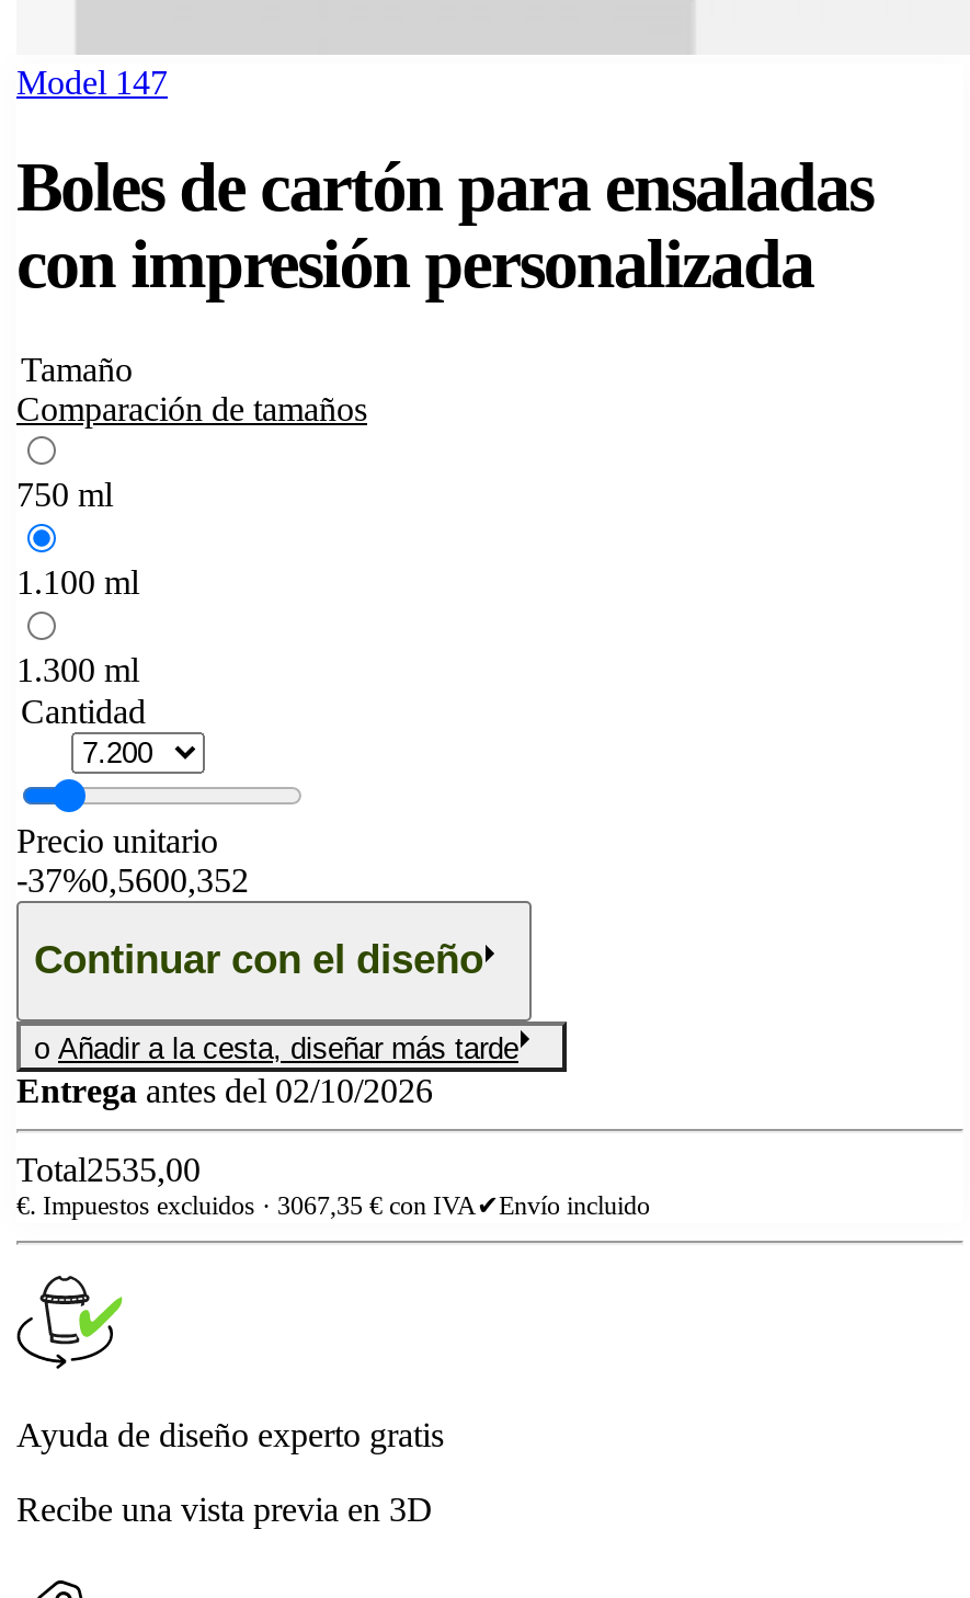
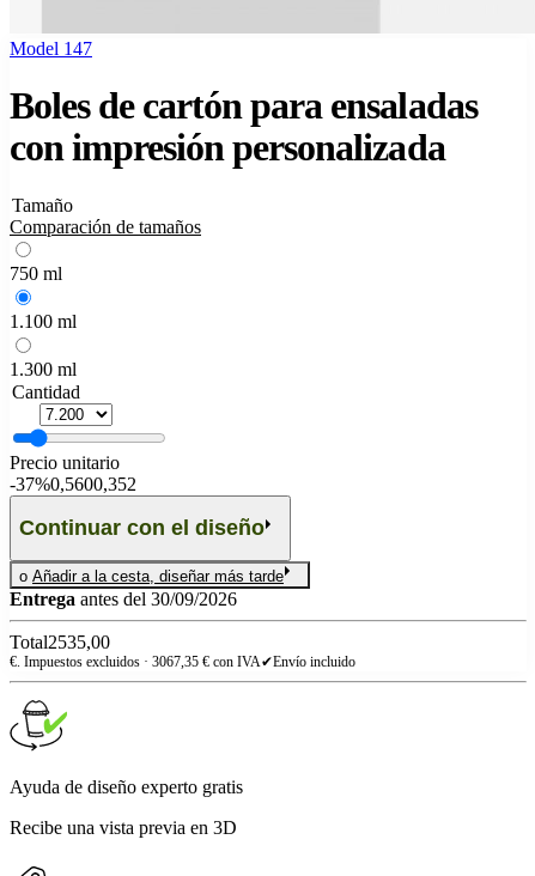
[16,1071,433,1109] Entregaantes del 02/10/2026 -> [10,589,237,609] Entregaantes del 30/09/2026

